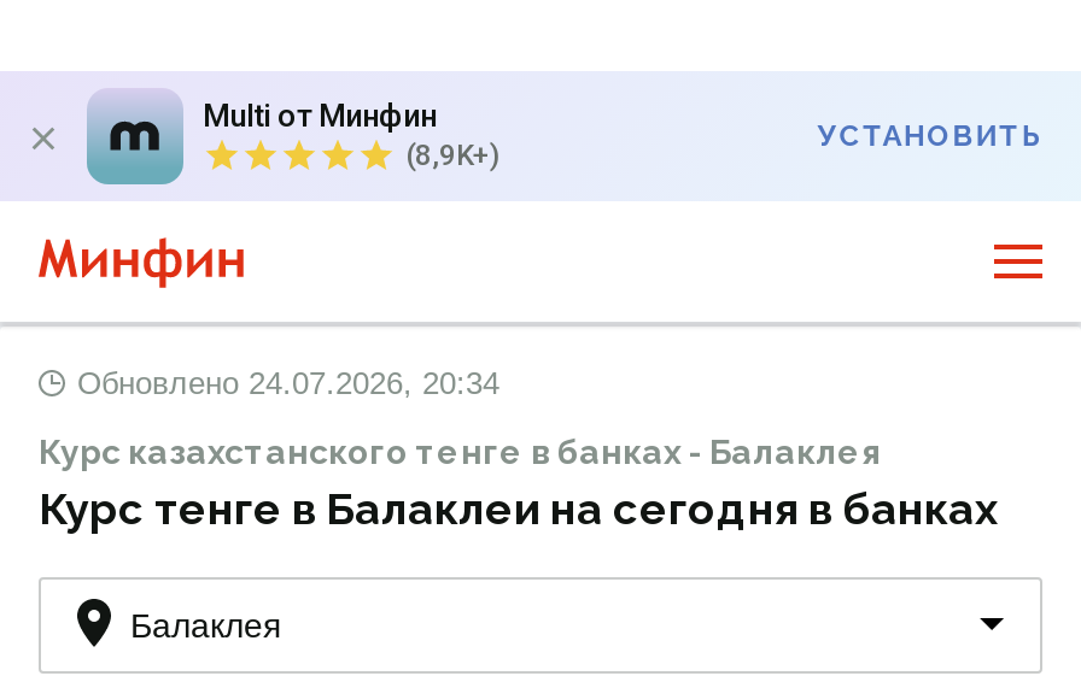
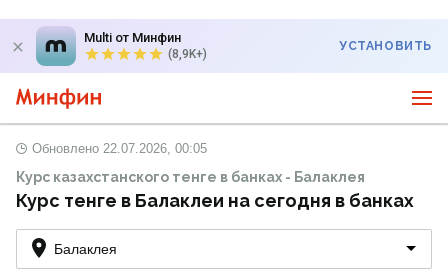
[77,365,499,401] Обновлено 24.07.2026, 20:34 -> [32,141,207,156] Обновлено 22.07.2026, 00:05

